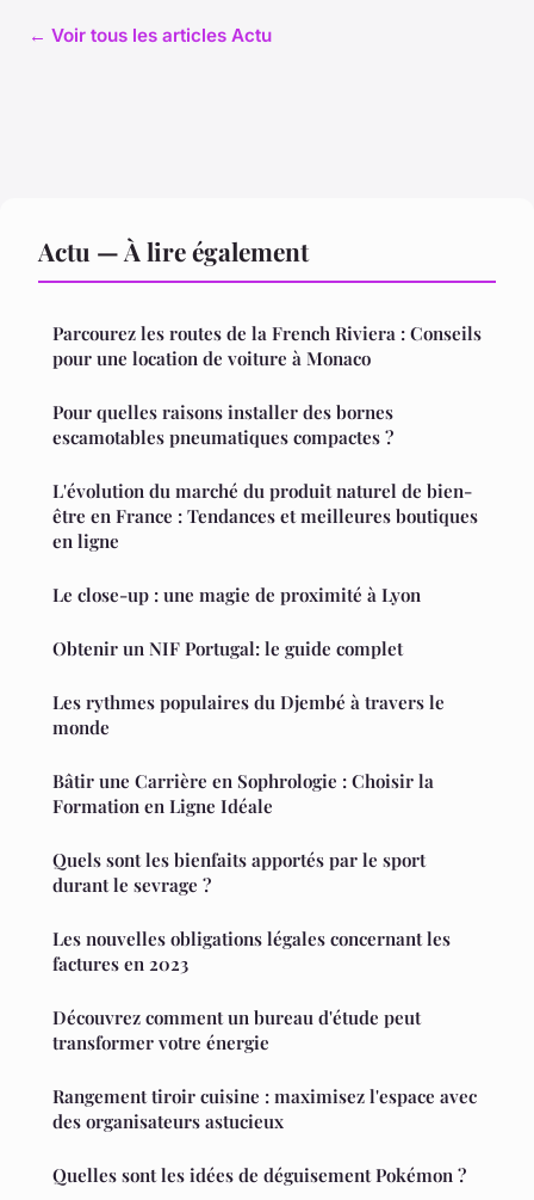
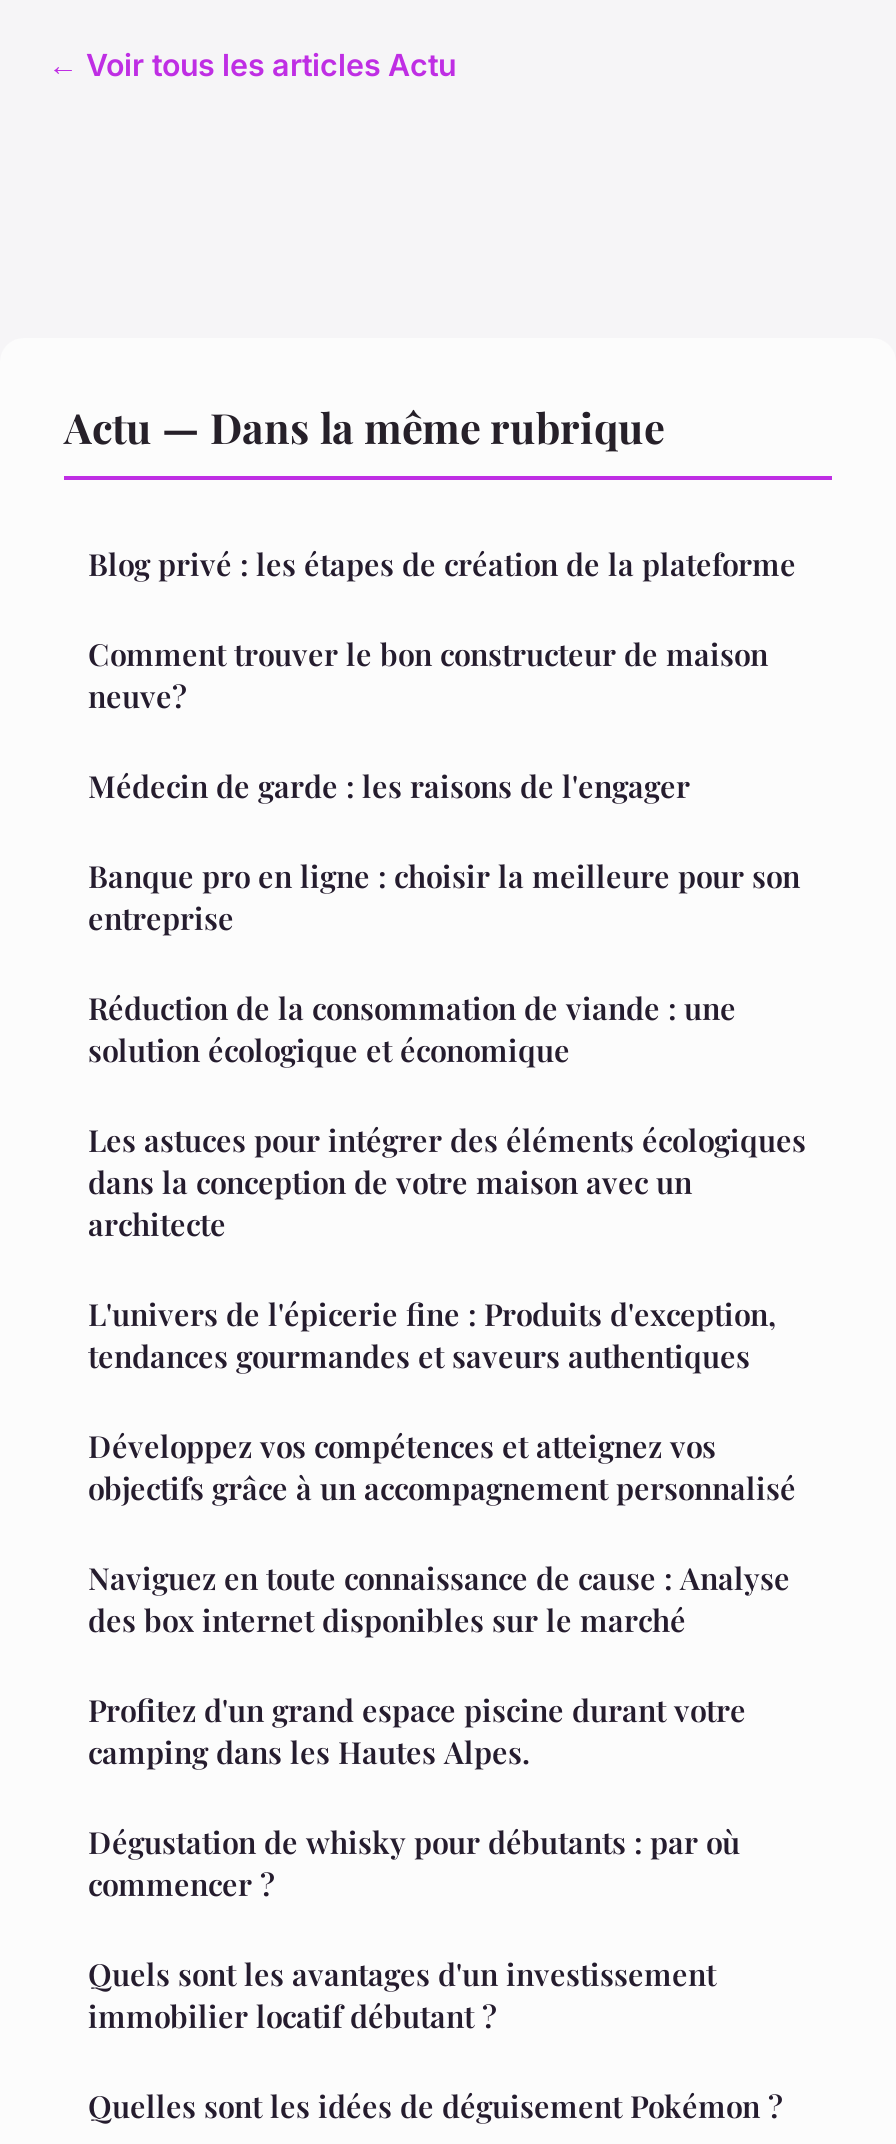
[38,233,482,1133] Actu — À lire également | Parcourez les routes de la French Riviera : Conseils | pour une location de voiture à Monaco | Pour quelles raisons installer des bornes | escamotables pneumatiques compactes ? | L'évolution du marché du produit naturel de bien- | être en France : Tendances et meilleures boutiques | en ligne | Le close-up : une magie de proximité à Lyon | Obtenir un NIF Portugal: le guide complet | Les rythmes populaires du Djembé à travers le | monde | Bâtir une Carrière en Sophrologie : Choisir la | Formation en Ligne Idéale | Quels sont les bienfaits apportés par le sport | durant le sevrage ? | Les nouvelles obligations légales concernant les | factures en 2023 | Découvrez comment un bureau d'étude peut | transformer votre énergie | Rangement tiroir cuisine : maximisez l'espace avec | des organisateurs astucieux -> [64,397,806,2035] Actu — Dans la même rubrique | Blog privé : les étapes de création de la plateforme | Comment trouver le bon constructeur de maison | neuve? | Médecin de garde : les raisons de l'engager | Banque pro en ligne : choisir la meilleure pour son | entreprise | Réduction de la consommation de viande : une | solution écologique et économique | Les astuces pour intégrer des éléments écologiques | dans la conception de votre maison avec un | architecte | L'univers de l'épicerie fine : Produits d'exception, | tendances gourmandes et saveurs authentiques | Développez vos compétences et atteignez vos | objectifs grâce à un accompagnement personnalisé | Naviguez en toute connaissance de cause : Analyse | des box internet disponibles sur le marché | Profitez d'un grand espace piscine durant votre | camping dans les Hautes Alpes. | Dégustation de whisky pour débutants : par où | commencer ? | Quels sont les avantages d'un investissement | immobilier locatif débutant ?

